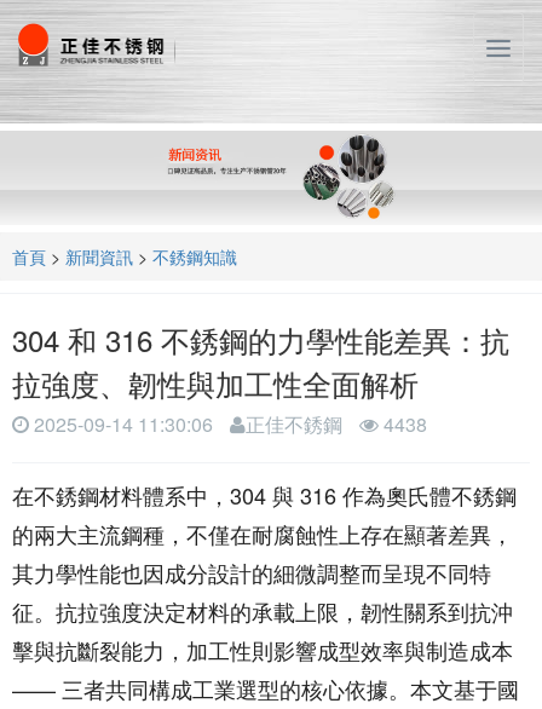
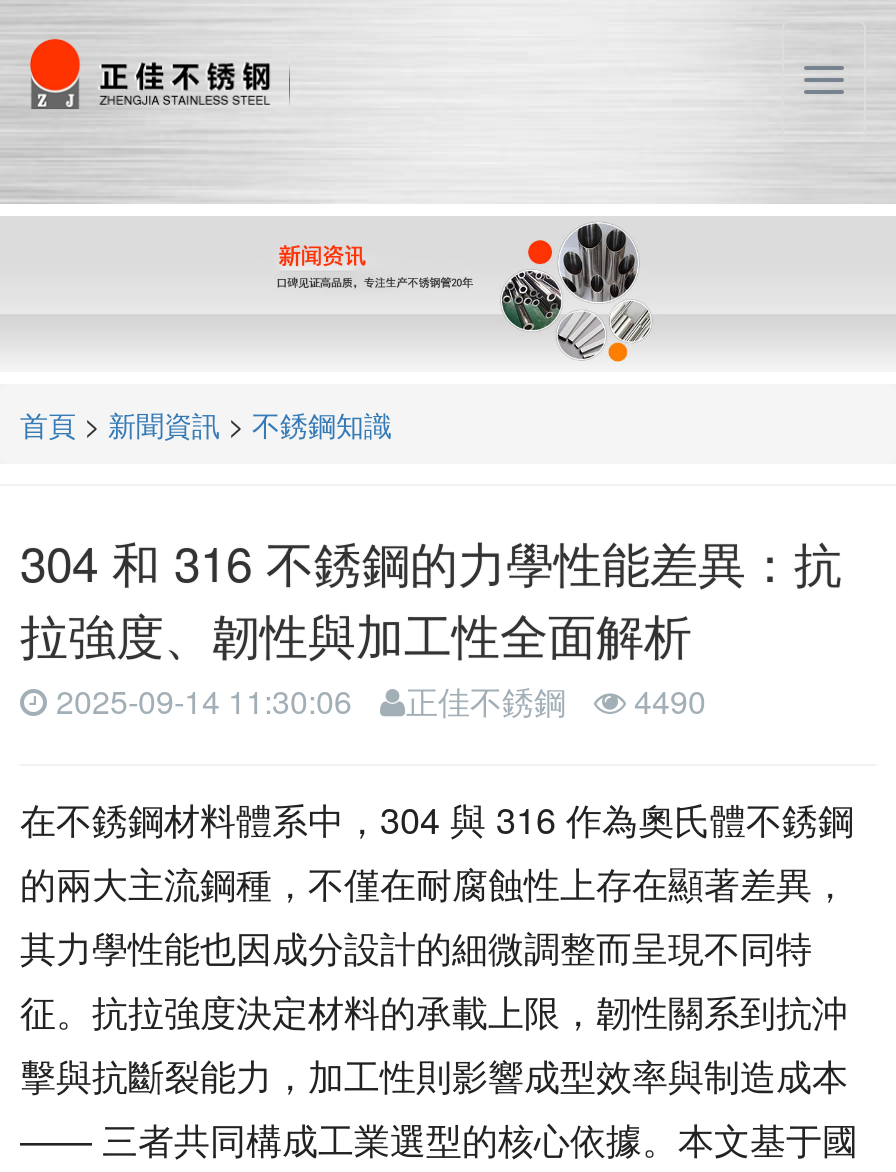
[29,410,427,438] 2025-09-14 11:30:06 正佳不銹鋼 4438 -> [48,678,706,724] 2025-09-14 11:30:06 正佳不銹鋼 4490

